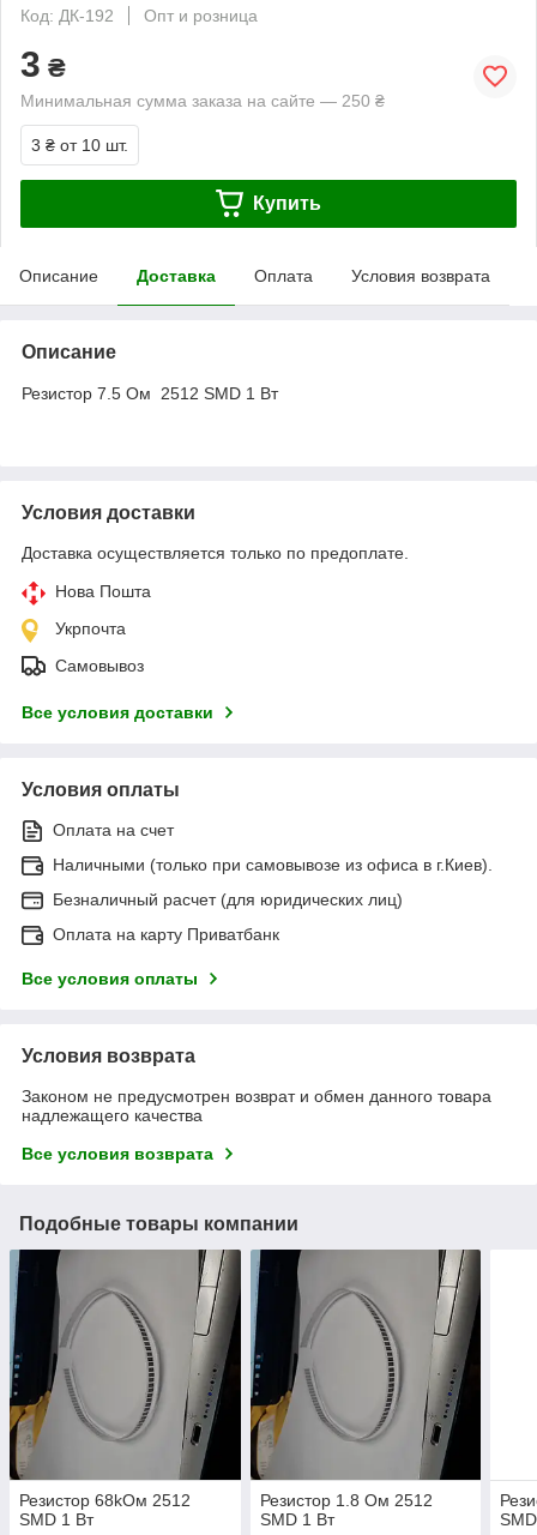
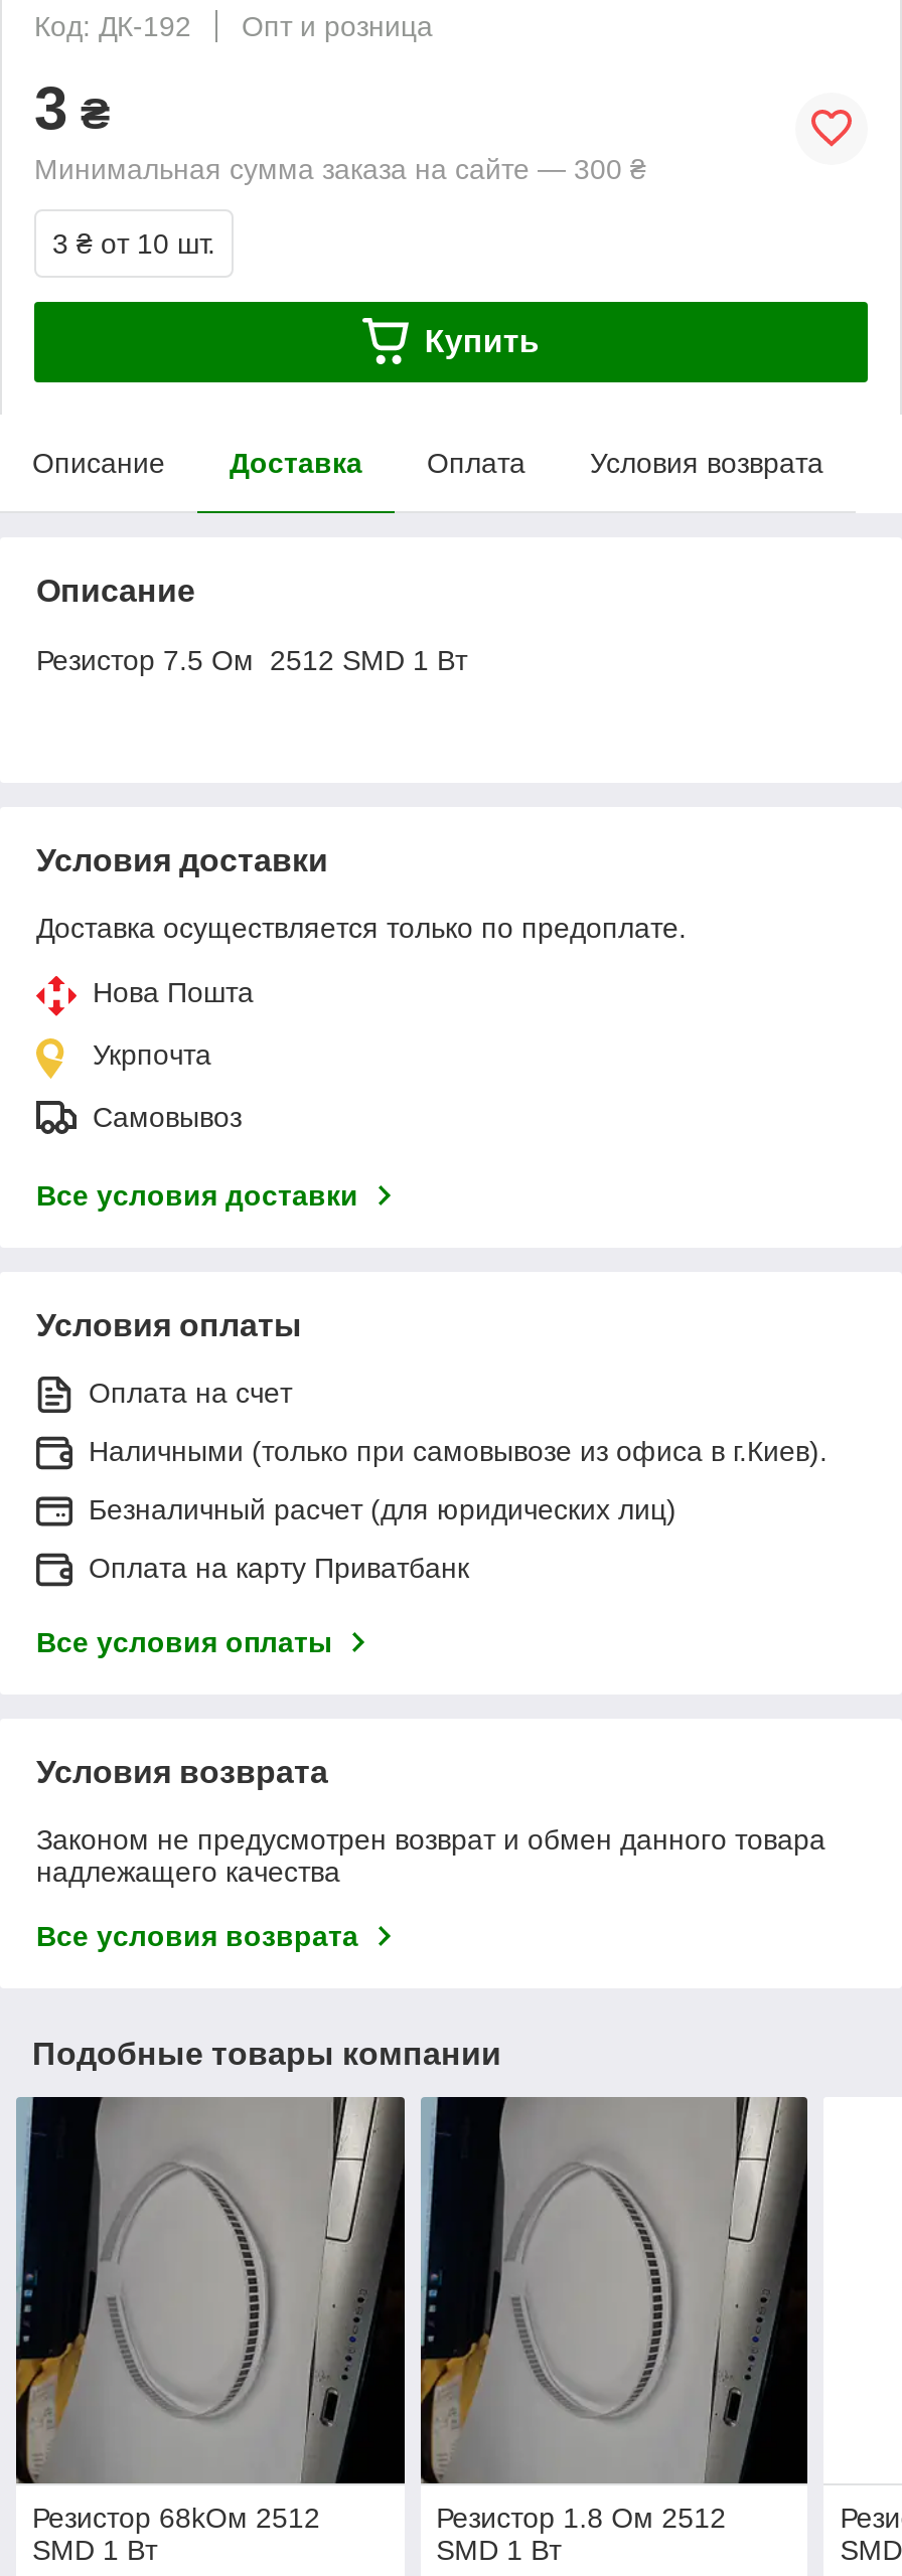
[20,91,385,110] Минимальная сумма заказа на сайте — 250 ₴ -> [34,153,646,185] Минимальная сумма заказа на сайте — 300 ₴

